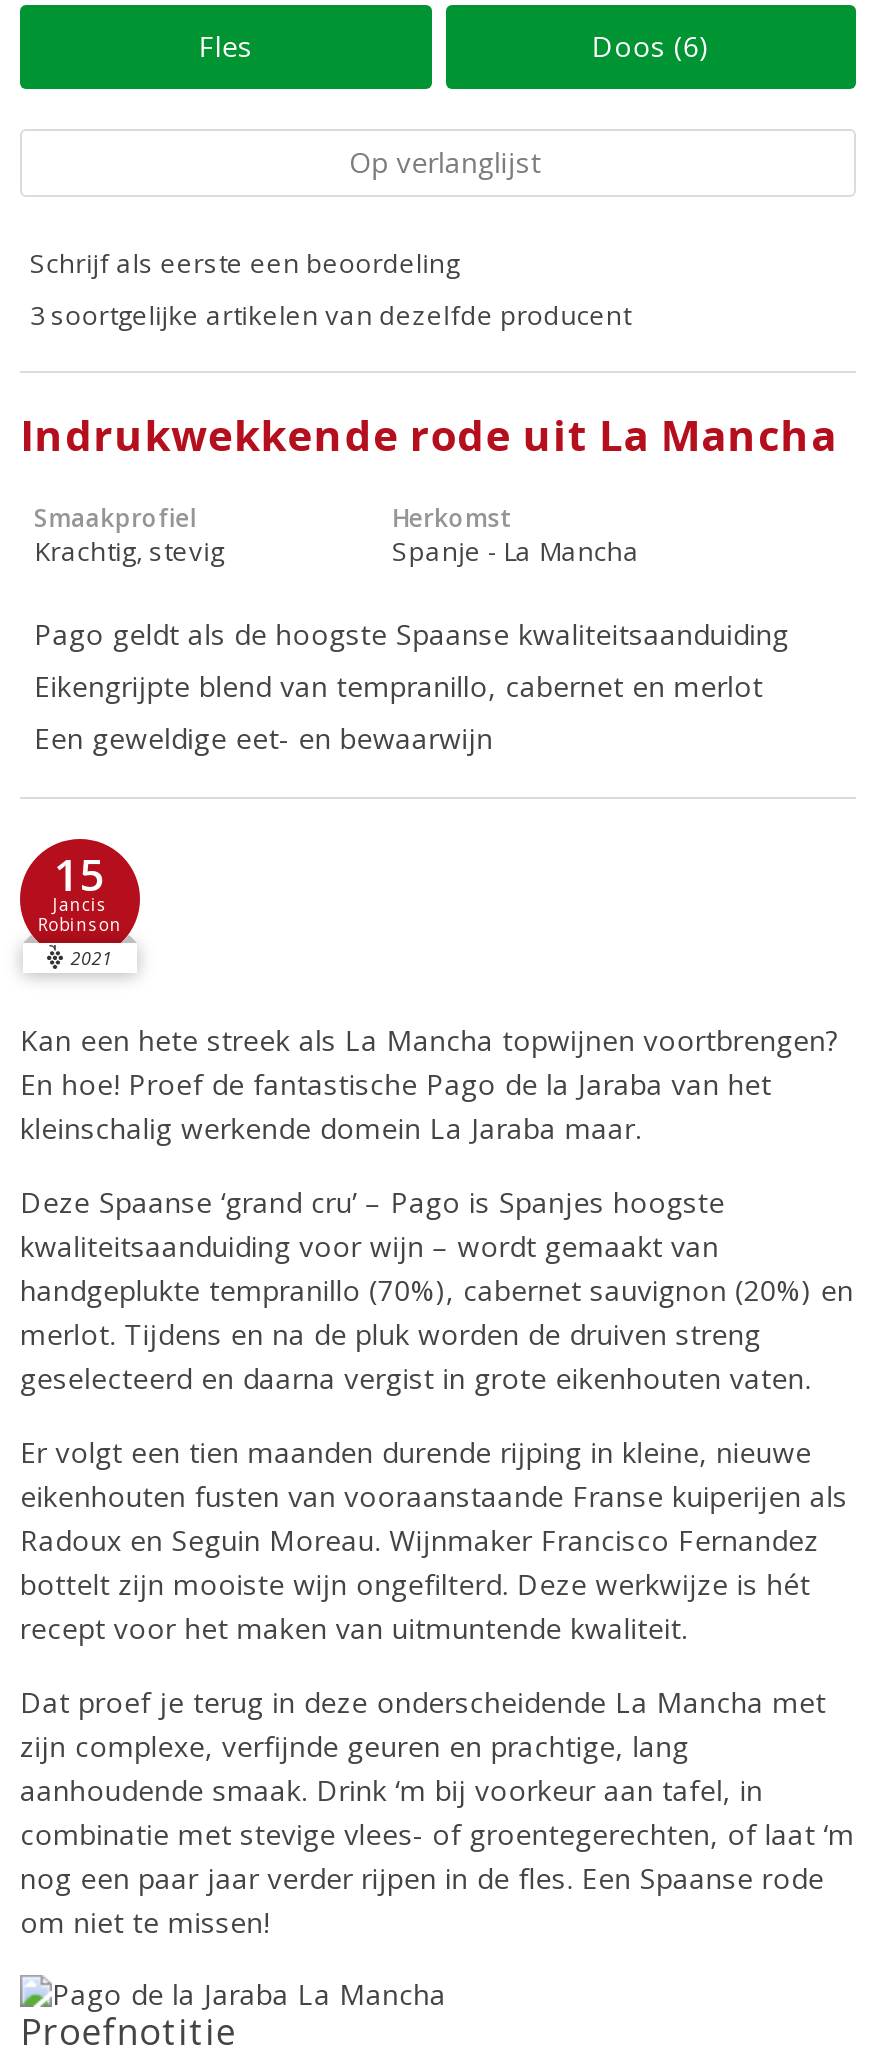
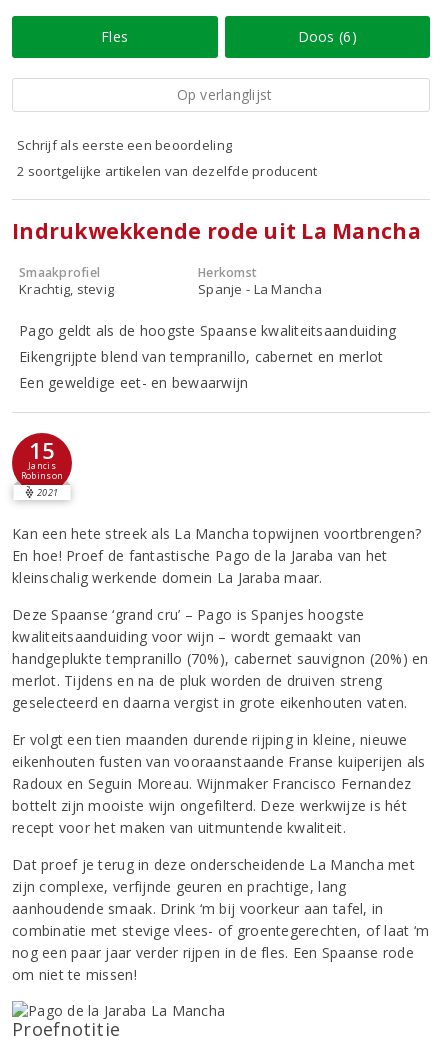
[30,297,631,333] 3 soortgelijke artikelen van dezelfde producent -> [17,162,317,180] 2 soortgelijke artikelen van dezelfde producent

